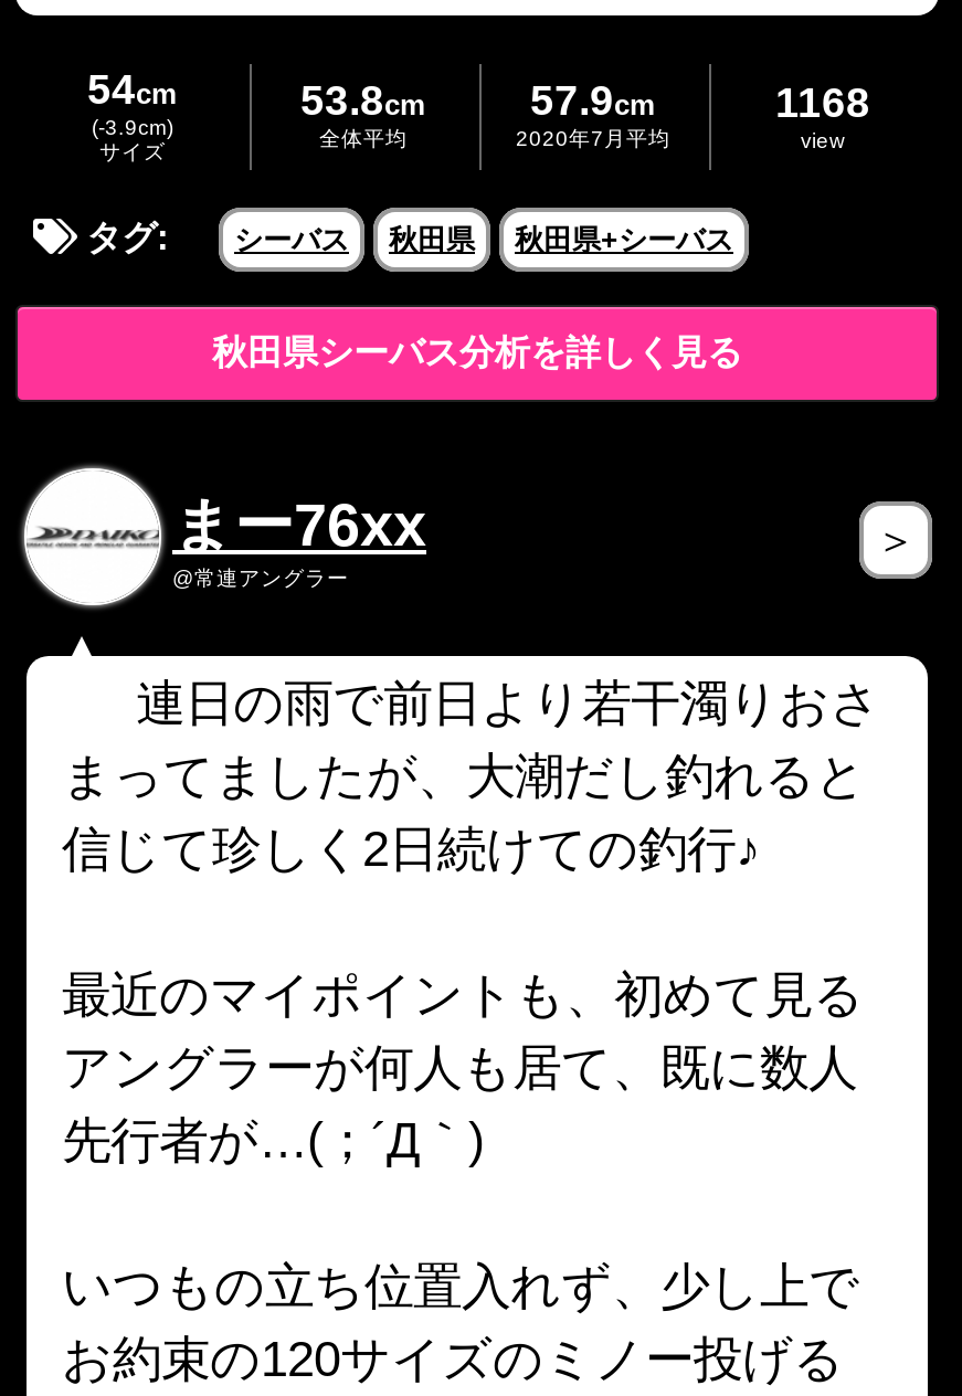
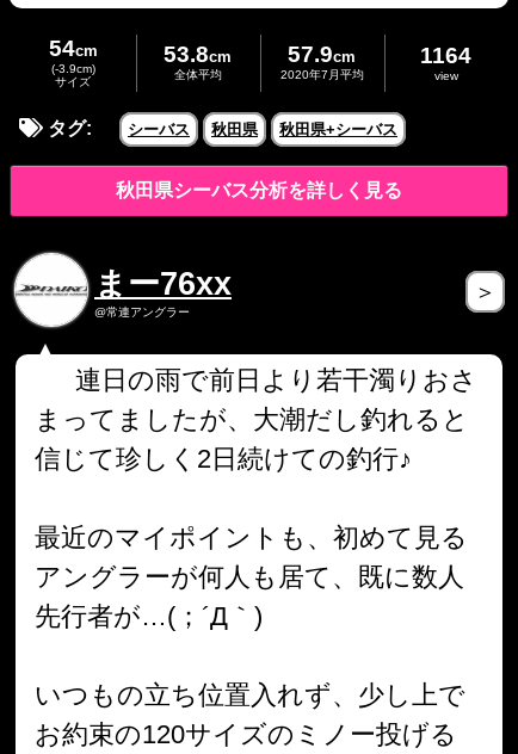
[775,80,870,127] 1168 -> [420,43,471,68] 1164

